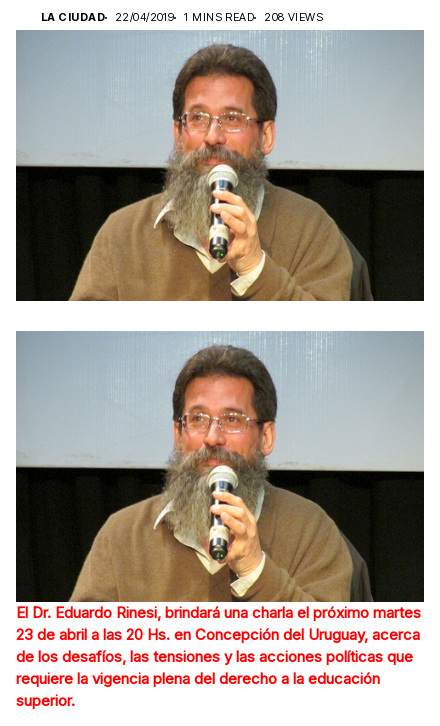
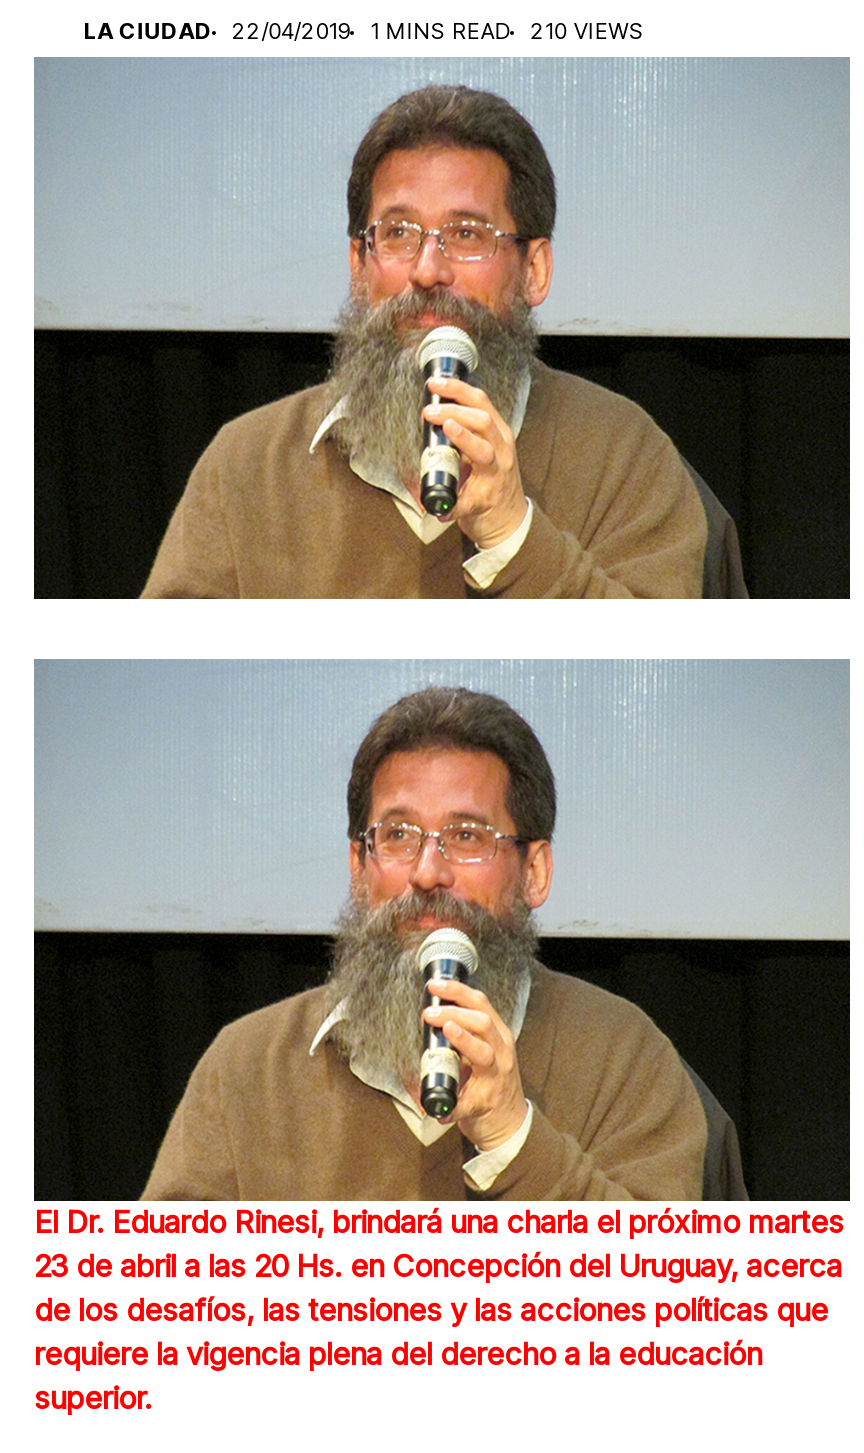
[41,10,323,24] LA CIUDAD 22/04/2019 1 MINS READ 208 VIEWS -> [84,17,644,45] LA CIUDAD 22/04/2019 1 MINS READ 210 VIEWS

